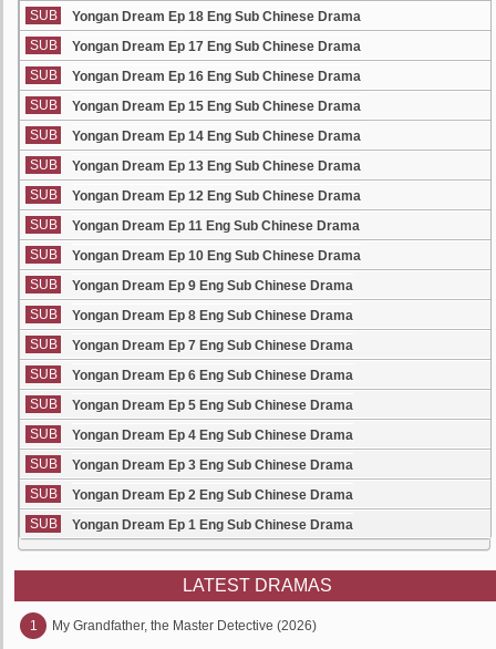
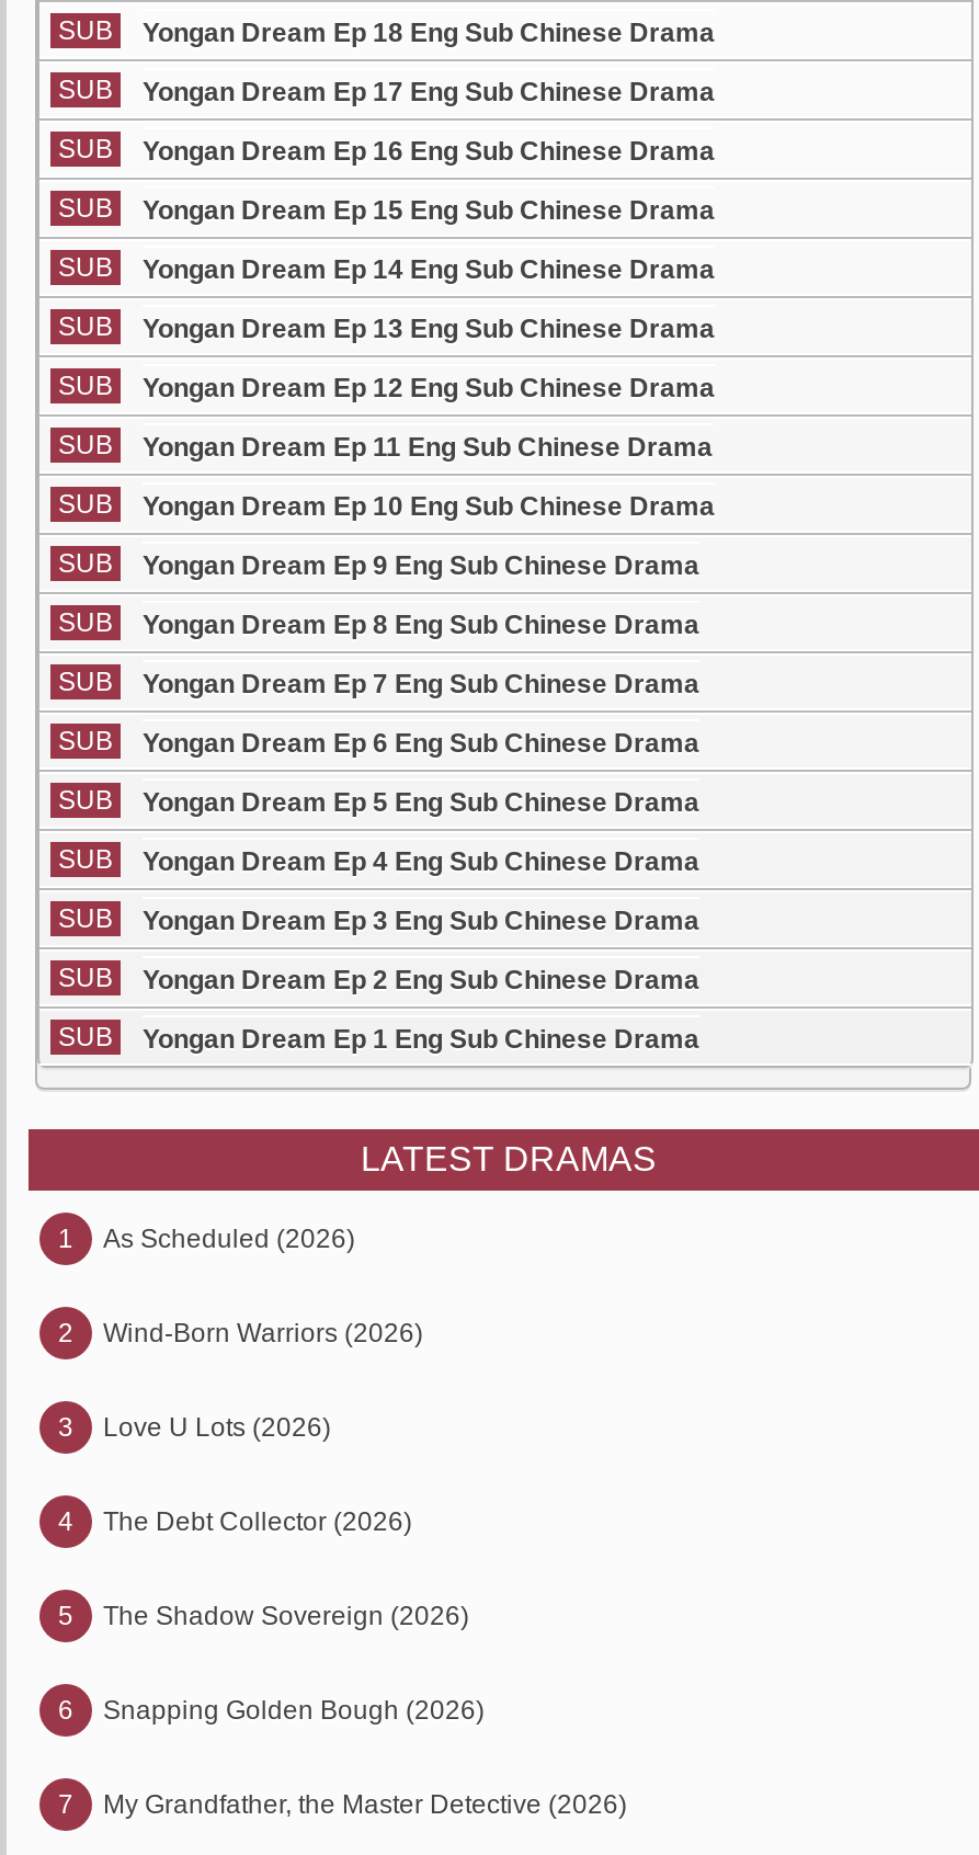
none -> [58,1224,485,1820] As Scheduled (2026) | 2 | Wind-Born Warriors (2026) | 3 | Love U Lots (2026) | 4 | The Debt Collector (2026) | 5 | The Shadow Sovereign (2026) | 6 | Snapping Golden Bough (2026) | 7

